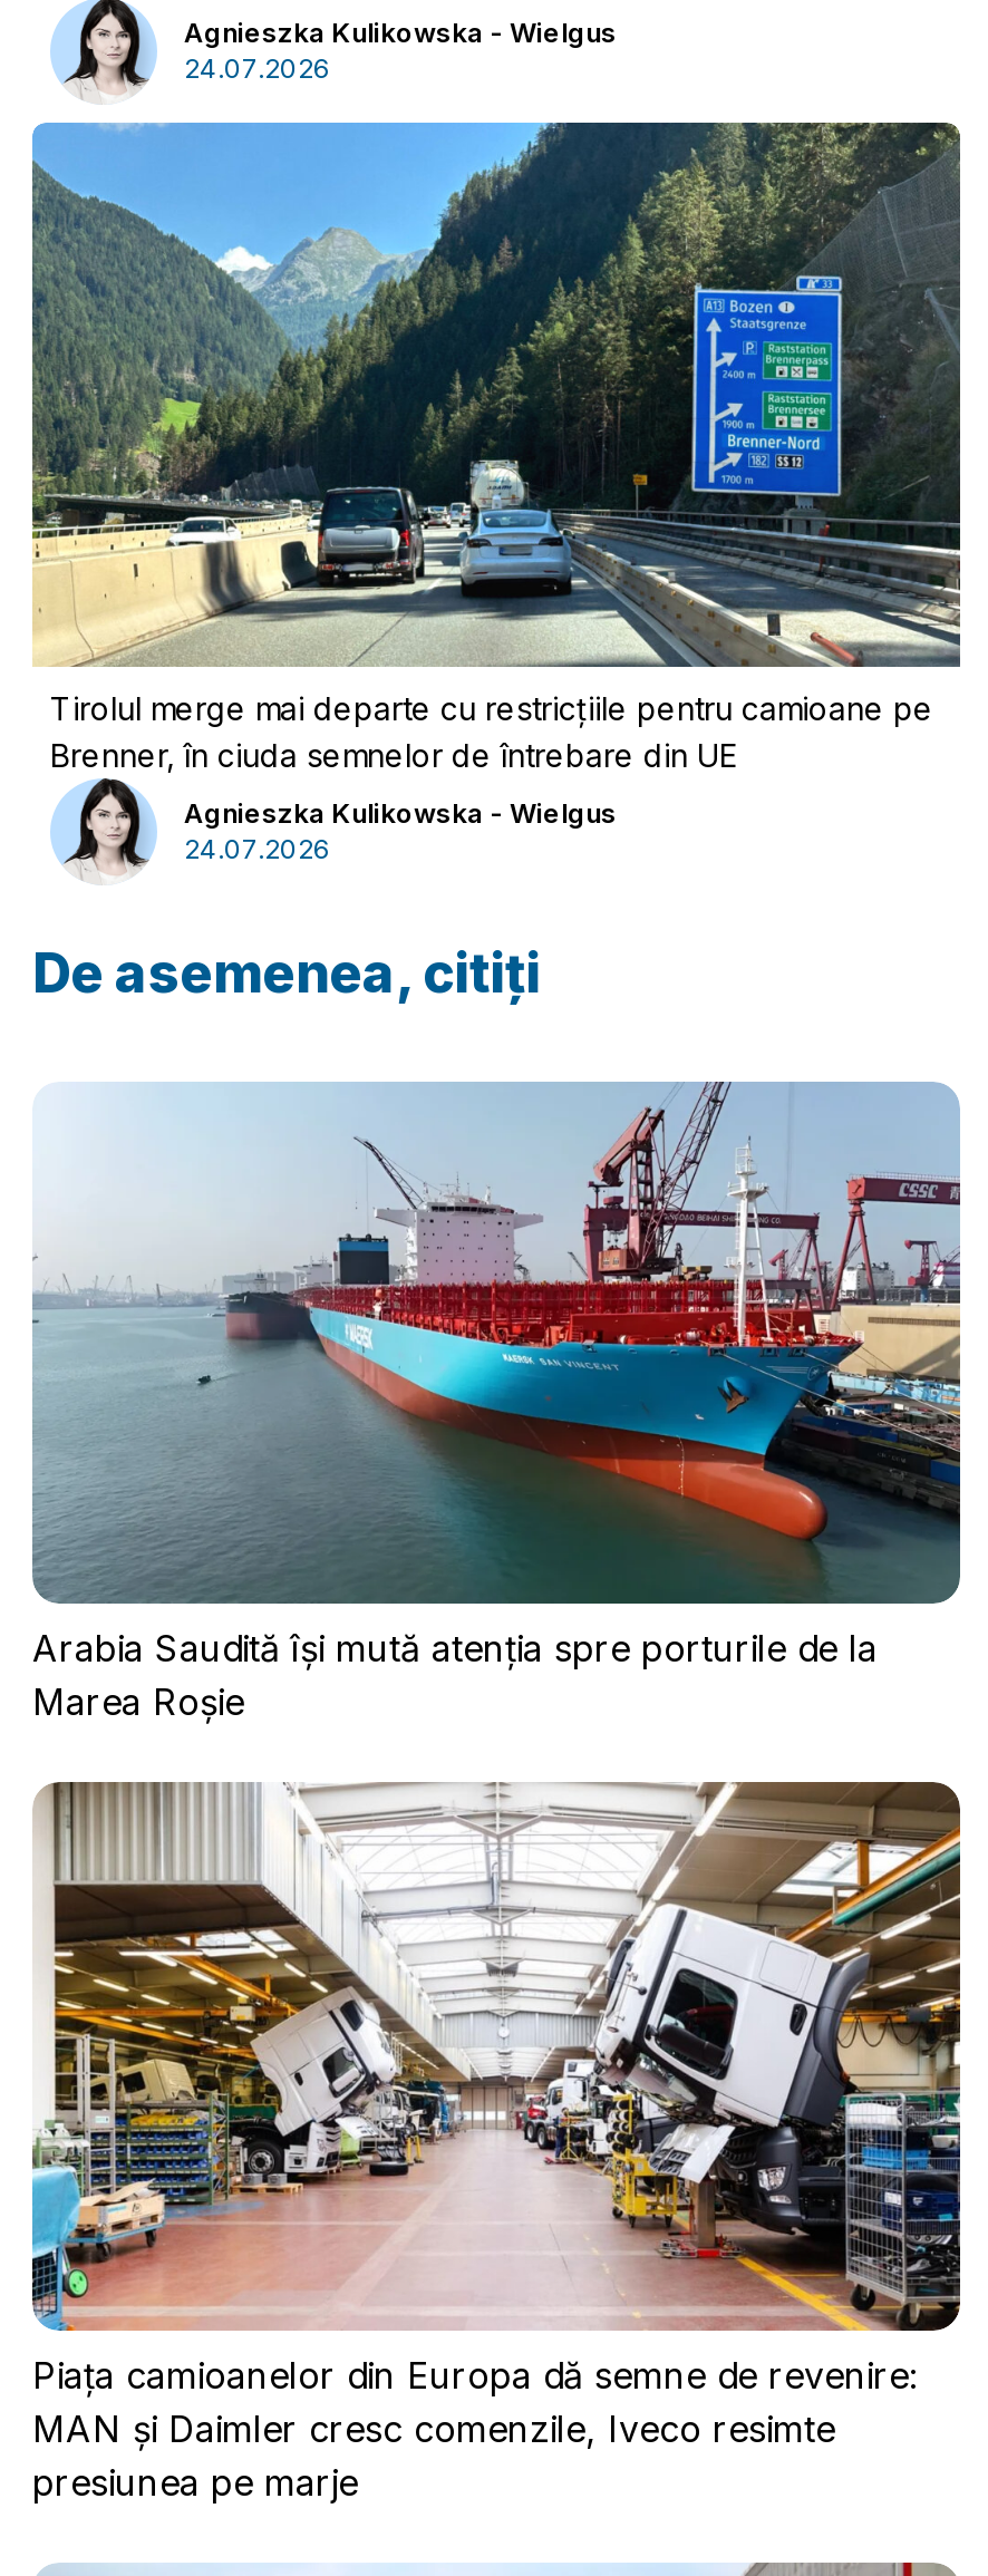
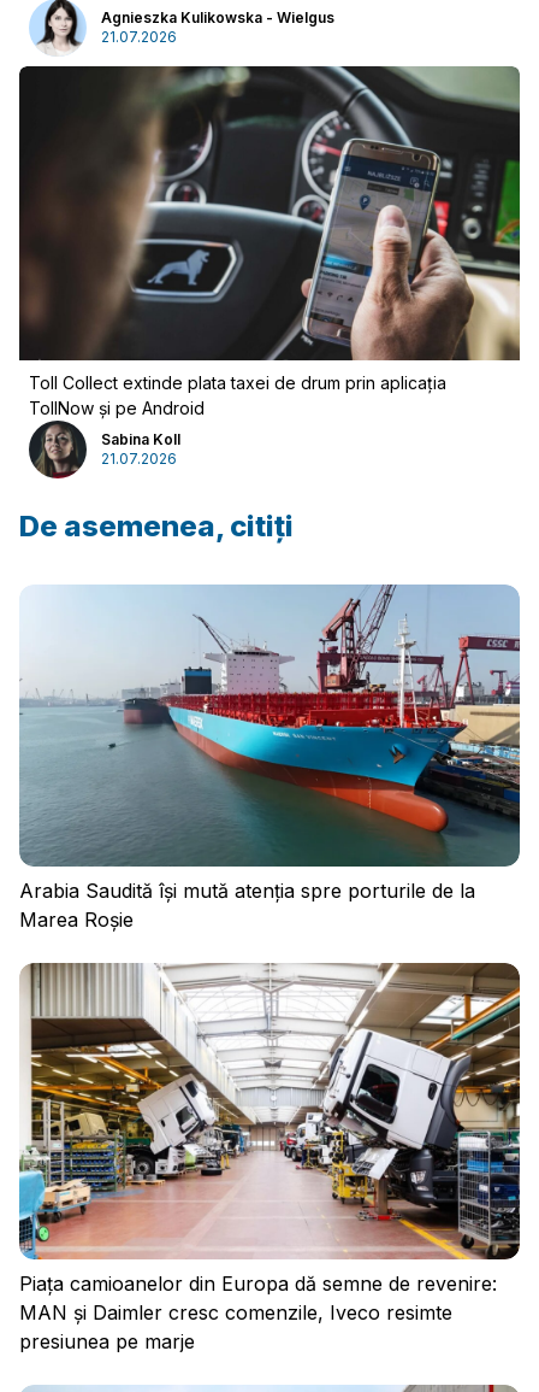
[184,50,331,84] 24.07.2026 -> [101,27,177,45] 21.07.2026
[30,120,962,773] [image] | Tirolul merge mai departe cu restricțiile pentru camioane pe | Brenner, în ciuda semnelor de întrebare din UE -> [18,65,520,418] [image] | Toll Collect extinde plata taxei de drum prin aplicația | TollNow și pe Android
[50,790,617,885] [image] | Agnieszka Kulikowska - Wielgus | 24.07.2026 -> [28,427,180,480] [image] | Sabina Koll | 21.07.2026

